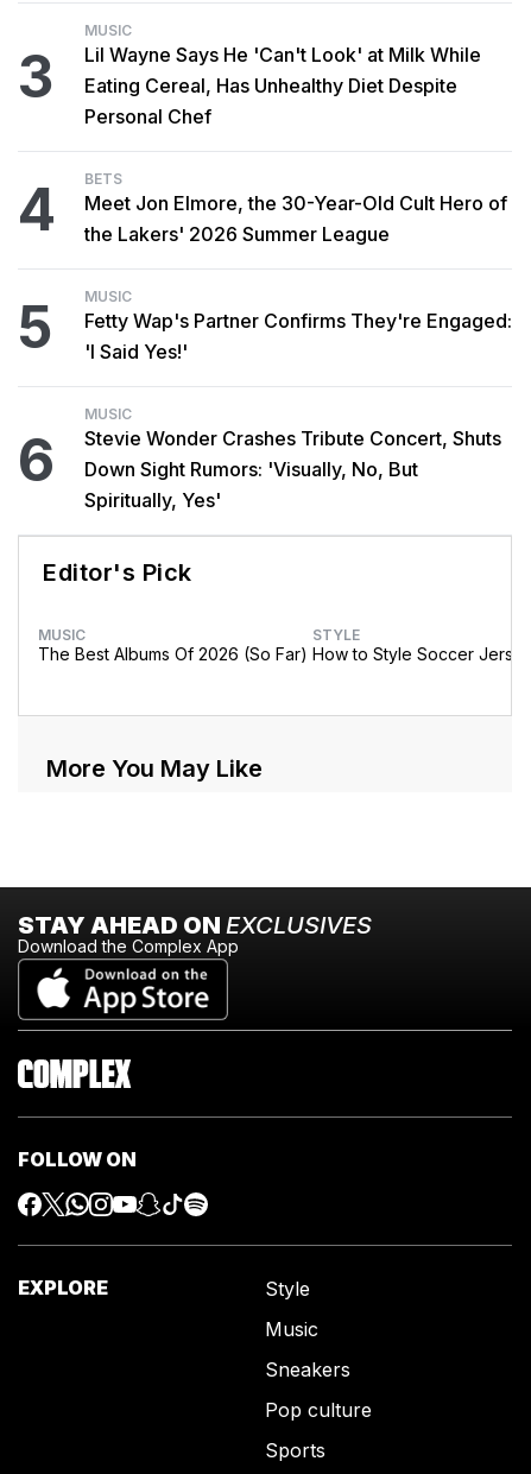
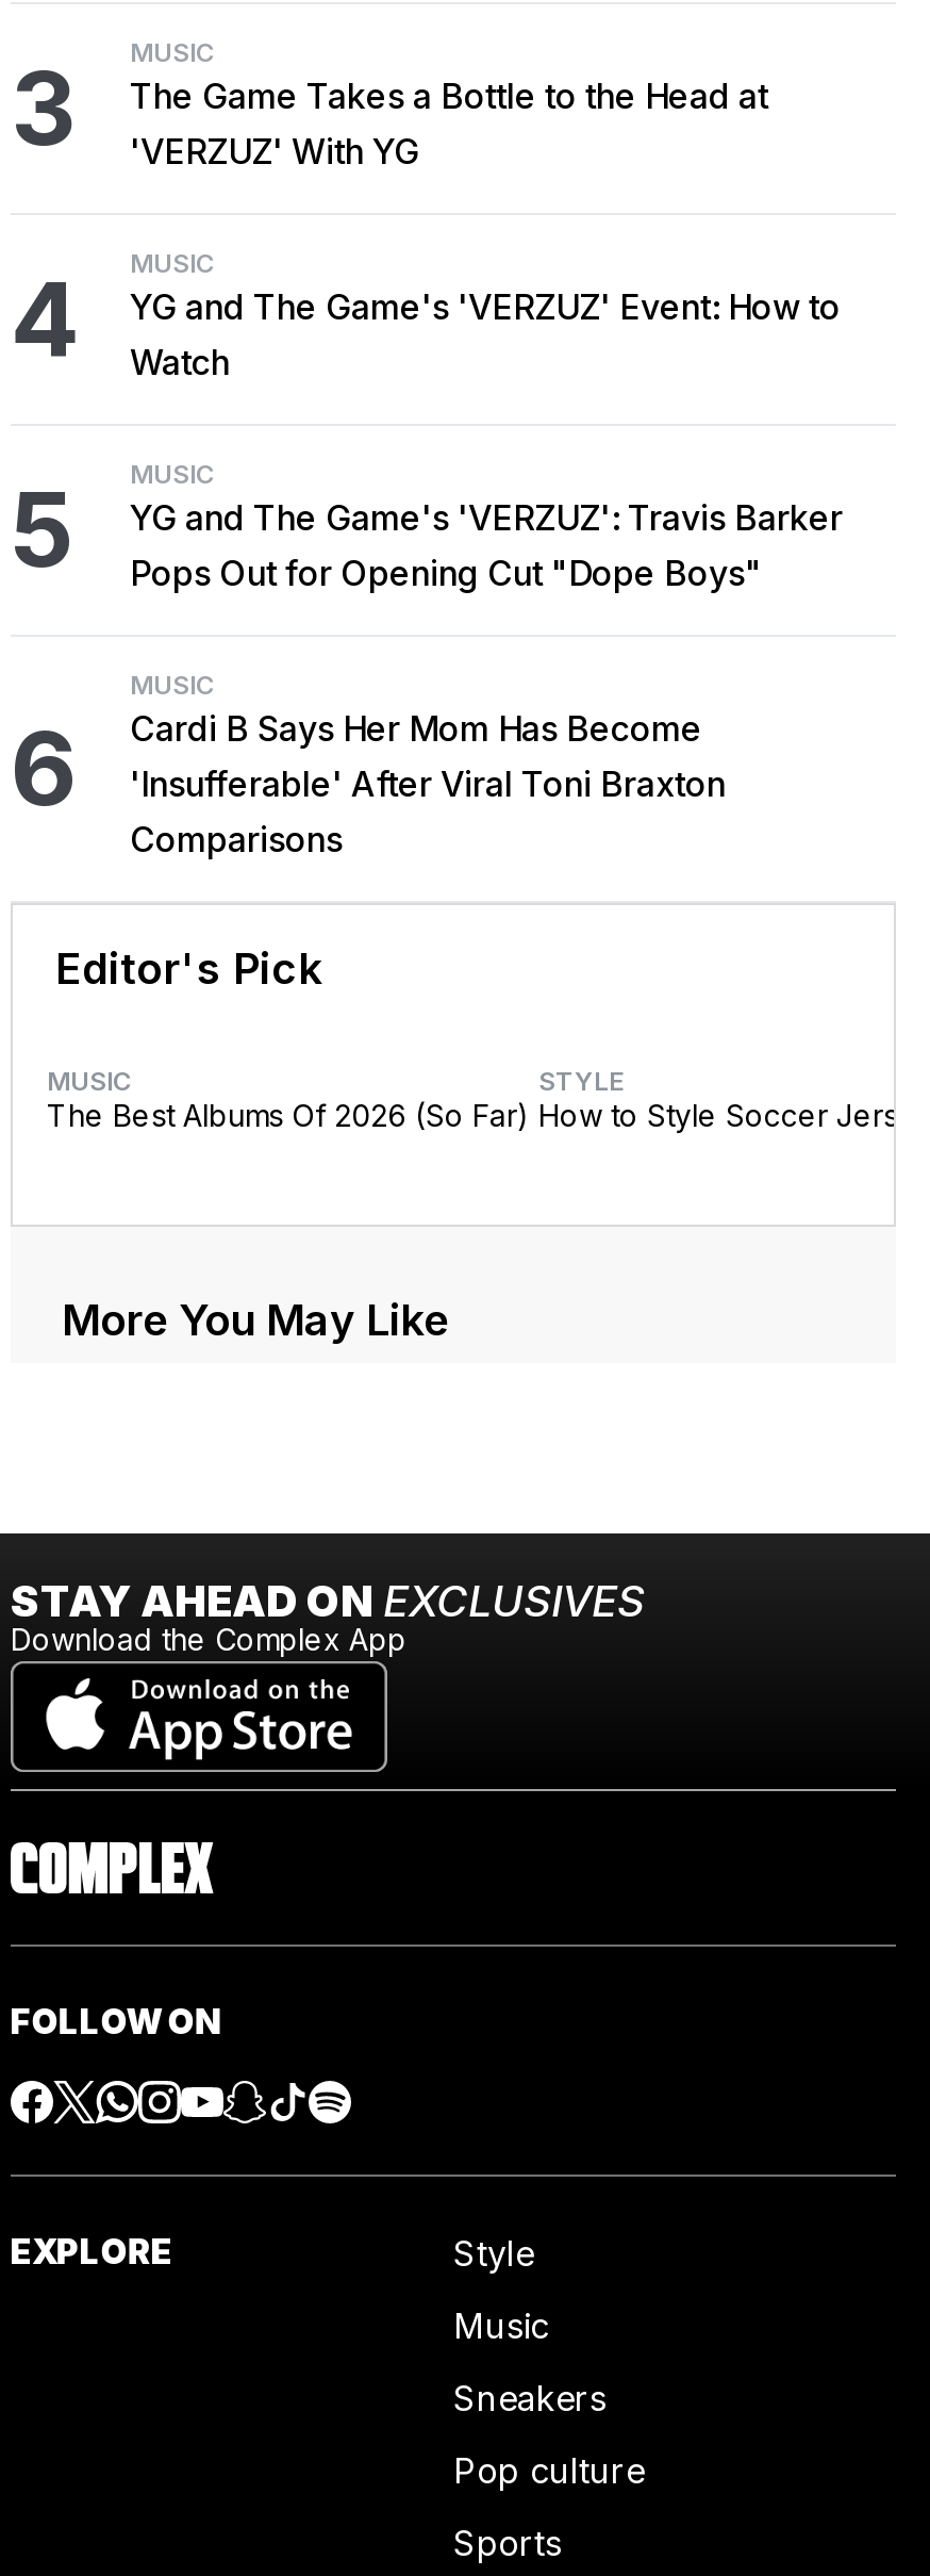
[84,42,481,128] Lil Wayne Says He 'Can't Look' at Milk While | Eating Cereal, Has Unhealthy Diet Despite | Personal Chef -> [130,74,768,172] The Game Takes a Bottle to the Head at | 'VERZUZ' With YG
[84,169,508,245] BETS | Meet Jon Elmore, the 30-Year-Old Cult Hero of | the Lakers' 2026 Summer League -> [130,246,841,383] MUSIC | YG and The Game's 'VERZUZ' Event: How to | Watch
[84,308,512,363] Fetty Wap's Partner Confirms They're Engaged: | 'I Said Yes!' -> [130,495,843,593] YG and The Game's 'VERZUZ': Travis Barker | Pops Out for Opening Cut "Dope Boys"
[84,426,501,511] Stevie Wonder Crashes Tribute Concert, Shuts | Down Sight Rumors: 'Visually, No, But | Spiritually, Yes' -> [130,706,726,860] Cardi B Says Her Mom Has Become | 'Insufferable' After Viral Toni Braxton | Comparisons

